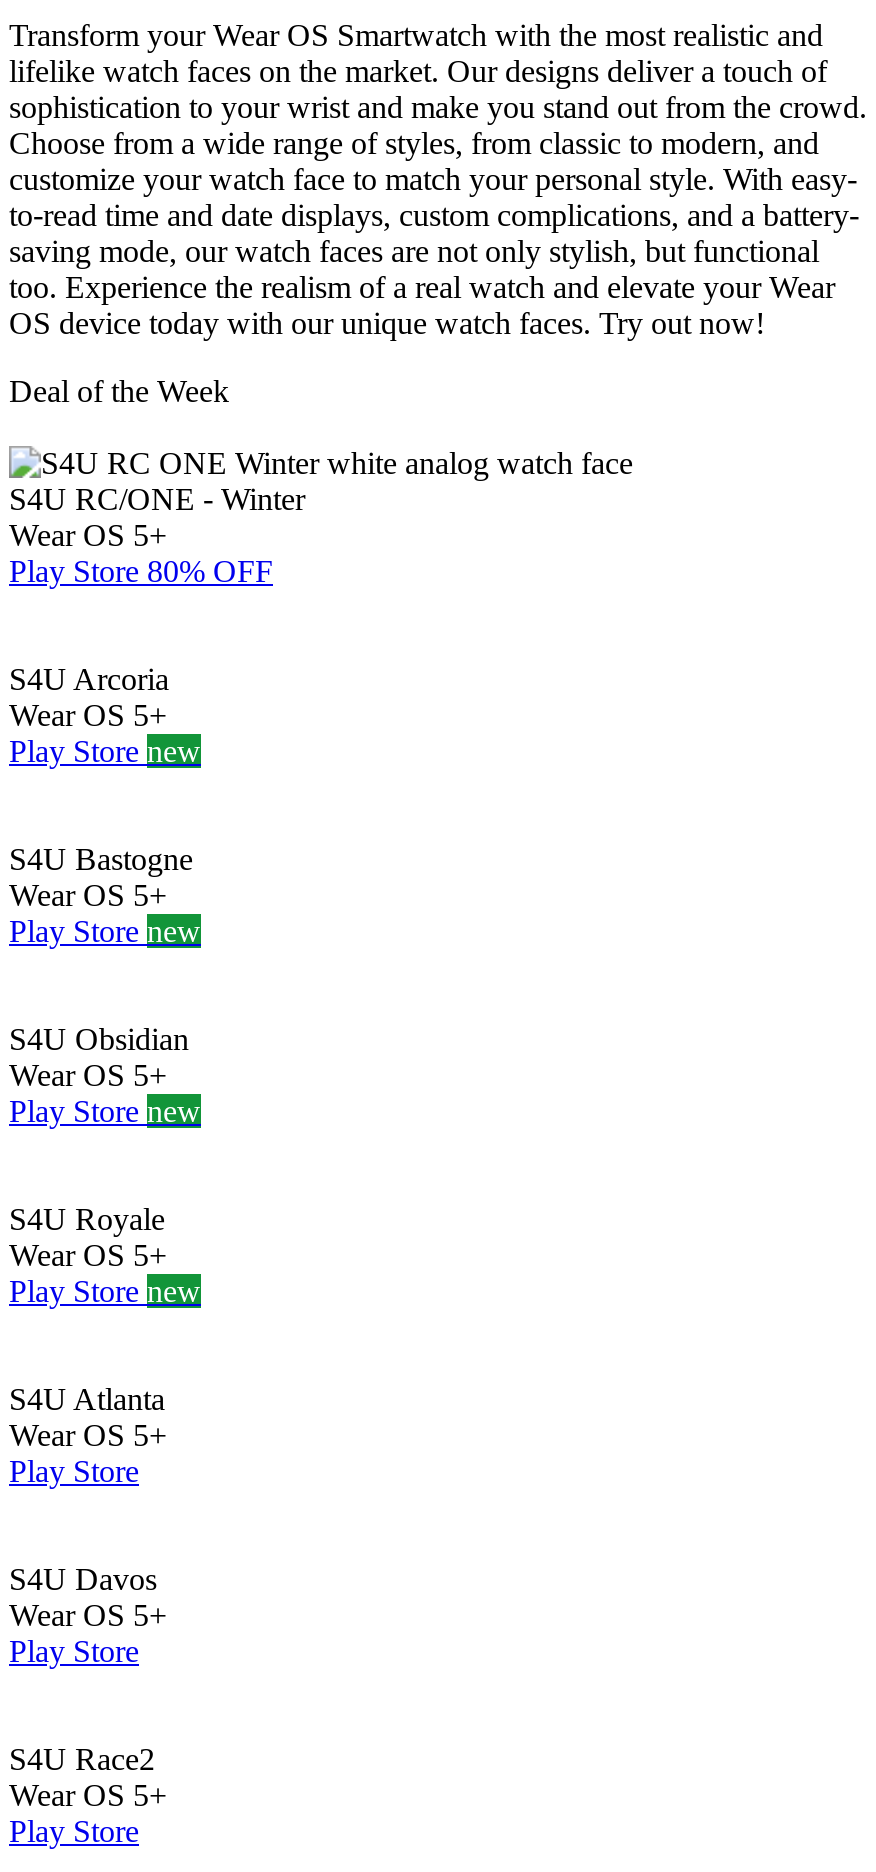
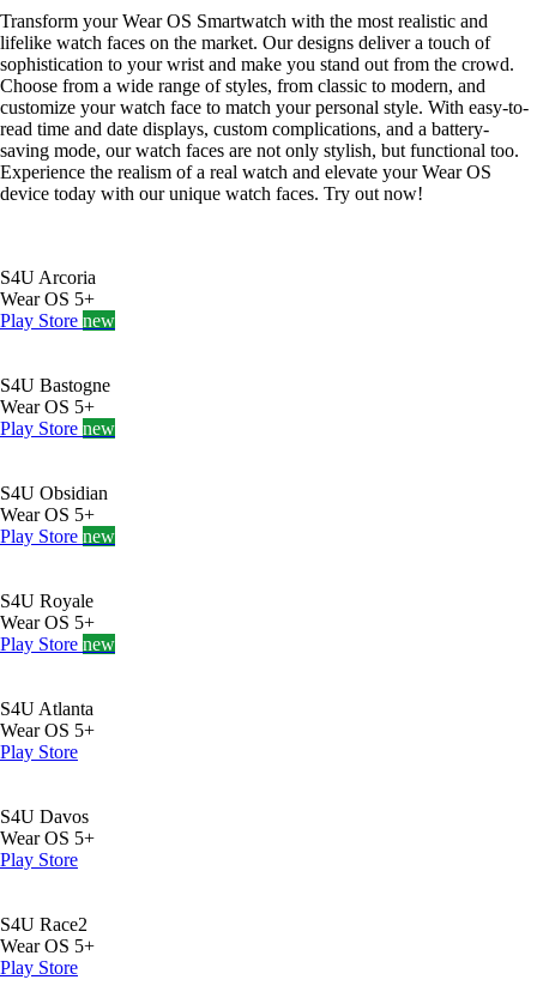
[9,162,859,588] customize your watch face to match your personal style. With easy- | to-read time and date displays, custom complications, and a battery- | saving mode, our watch faces are not only stylish, but functional | too. Experience the realism of a real watch and elevate your Wear | OS device today with our unique watch faces. Try out now! | Deal of the Week | S4U RC/ONE - Winter | Wear OS 5+ | Play Store 80% OFF -> [0,97,529,203] customize your watch face to match your personal style. With easy-to- | read time and date displays, custom complications, and a battery- | saving mode, our watch faces are not only stylish, but functional too. | Experience the realism of a real watch and elevate your Wear OS | device today with our unique watch faces. Try out now!

